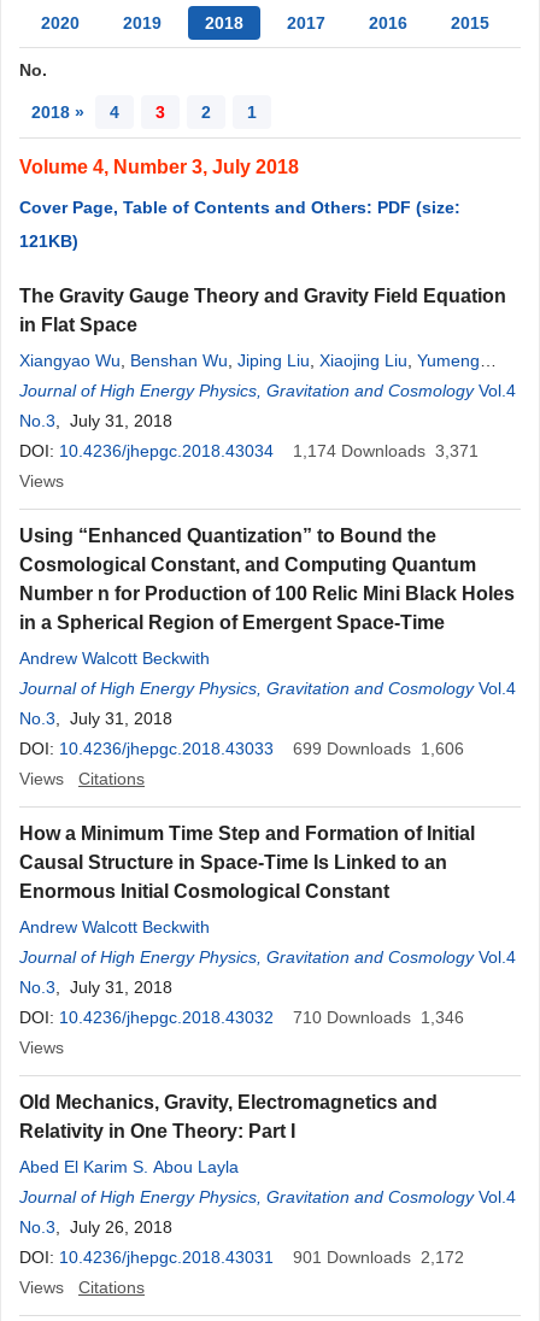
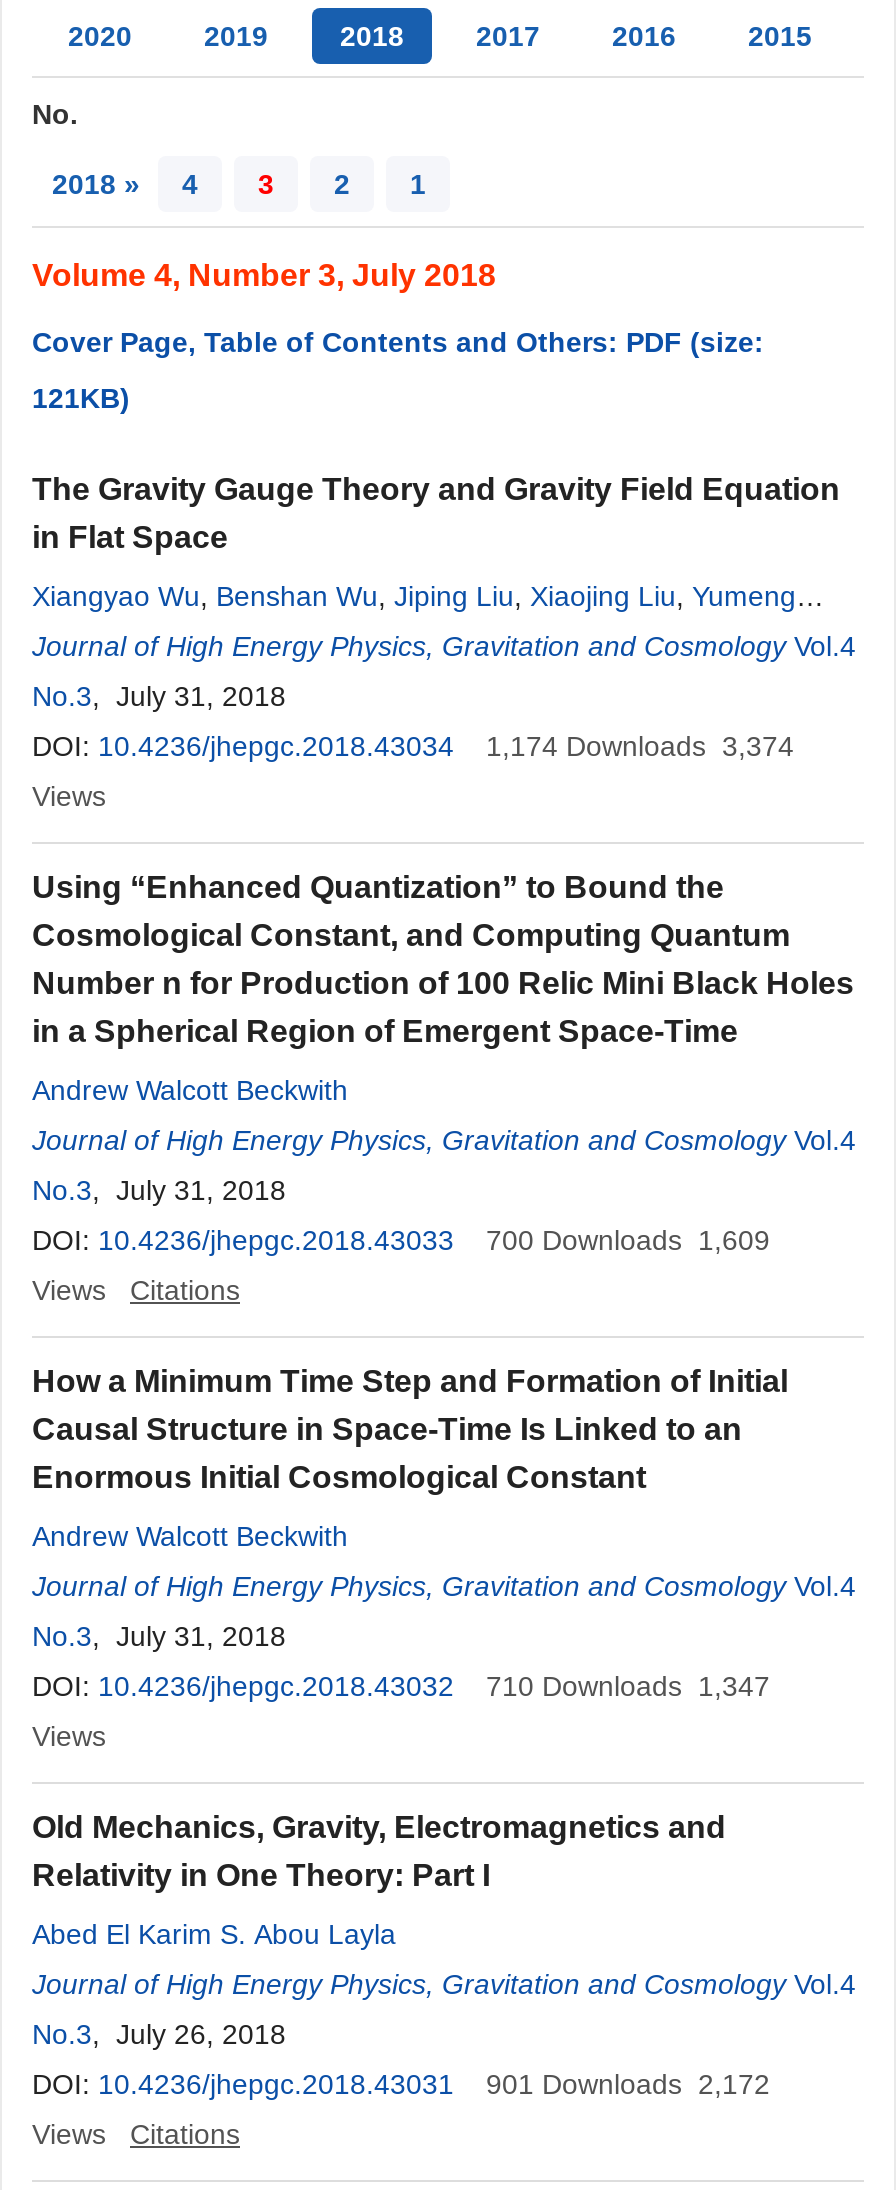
[19,441,479,460] DOI: 10.4236/jhepgc.2018.43034 1,174 Downloads 3,371 -> [32,730,794,762] DOI: 10.4236/jhepgc.2018.43034 1,174 Downloads 3,374
[19,739,464,758] DOI: 10.4236/jhepgc.2018.43033 699 Downloads 1,606 -> [32,1224,770,1256] DOI: 10.4236/jhepgc.2018.43033 700 Downloads 1,609
[19,1008,464,1027] DOI: 10.4236/jhepgc.2018.43032 710 Downloads 1,346 -> [32,1670,770,1702] DOI: 10.4236/jhepgc.2018.43032 710 Downloads 1,347

